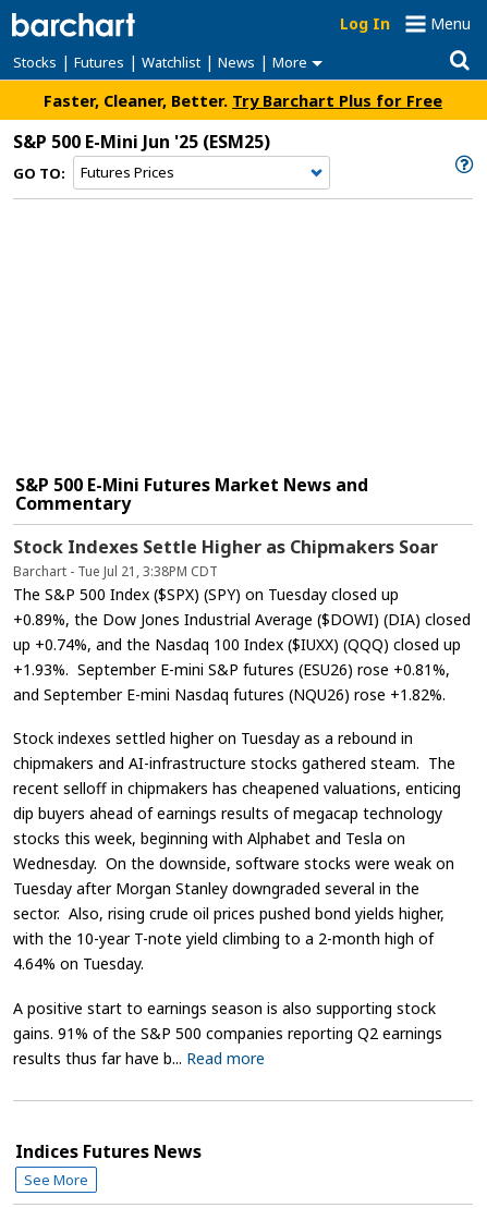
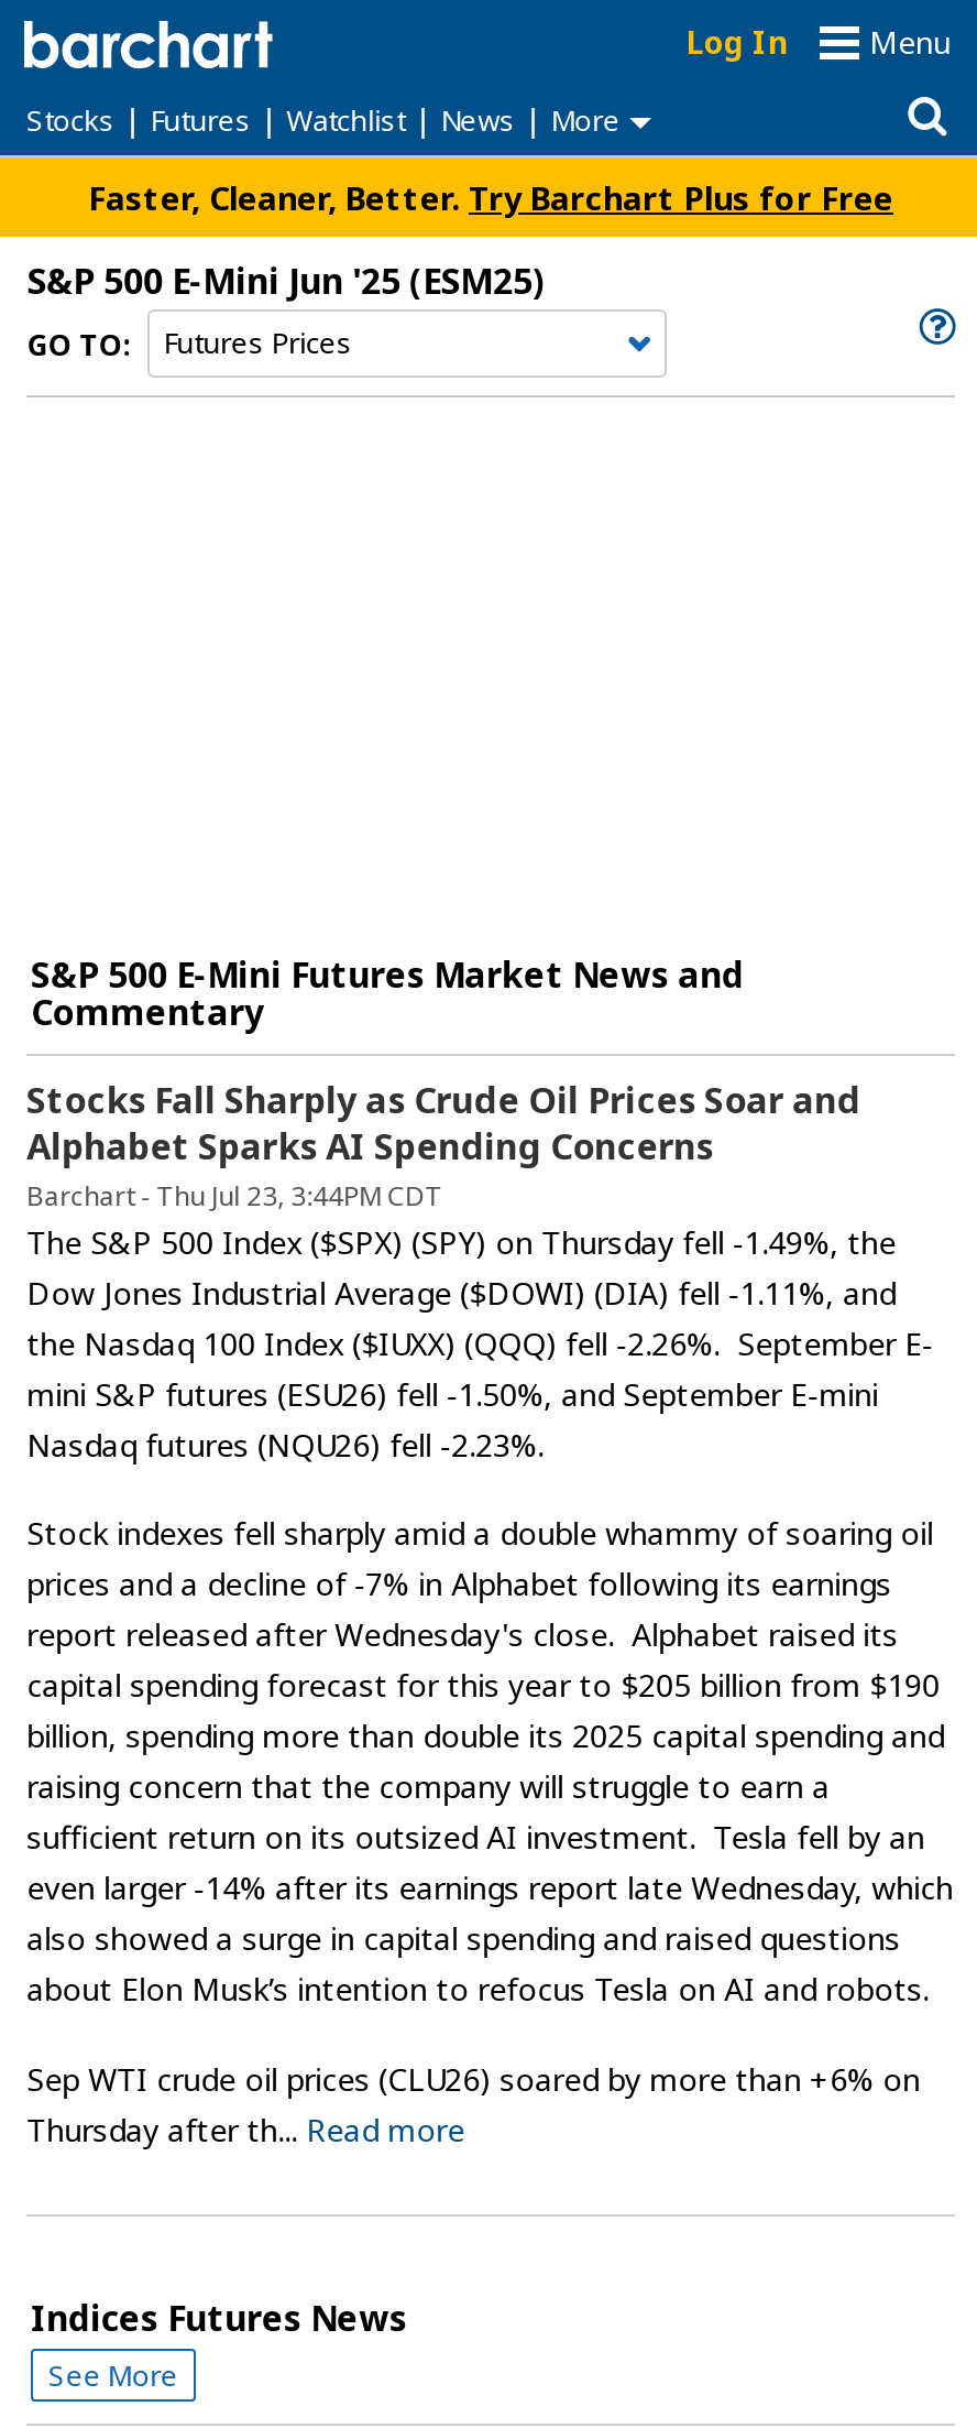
[13,534,471,704] Stock Indexes Settle Higher as Chipmakers Soar | Barchart - Tue Jul 21, 3:38PM CDT | The S&P 500 Index ($SPX) (SPY) on Tuesday closed up | +0.89%, the Dow Jones Industrial Average ($DOWI) (DIA) closed | up +0.74%, and the Nasdaq 100 Index ($IUXX) (QQQ) closed up | +1.93%. September E-mini S&P futures (ESU26) rose +0.81%, | and September E-mini Nasdaq futures (NQU26) rose +1.82%. -> [27,1075,933,1465] Stocks Fall Sharply as Crude Oil Prices Soar and | Alphabet Sparks AI Spending Concerns | Barchart - Thu Jul 23, 3:44PM CDT | The S&P 500 Index ($SPX) (SPY) on Thursday fell -1.49%, the | Dow Jones Industrial Average ($DOWI) (DIA) fell -1.11%, and | the Nasdaq 100 Index ($IUXX) (QQQ) fell -2.26%. September E- | mini S&P futures (ESU26) fell -1.50%, and September E-mini | Nasdaq futures (NQU26) fell -2.23%.
[13,728,461,974] Stock indexes settled higher on Tuesday as a rebound in | chipmakers and AI-infrastructure stocks gathered steam. The | recent selloff in chipmakers has cheapened valuations, enticing | dip buyers ahead of earnings results of megacap technology | stocks this week, beginning with Alphabet and Tesla on | Wednesday. On the downside, software stocks were weak on | Tuesday after Morgan Stanley downgraded several in the | sector. Also, rising crude oil prices pushed bond yields higher, | with the 10-year T-note yield climbing to a 2-month high of | 4.64% on Tuesday. -> [27,1512,953,2010] Stock indexes fell sharply amid a double whammy of soaring oil | prices and a decline of -7% in Alphabet following its earnings | report released after Wednesday's close. Alphabet raised its | capital spending forecast for this year to $205 billion from $190 | billion, spending more than double its 2025 capital spending and | raising concern that the company will struggle to earn a | sufficient return on its outsized AI investment. Tesla fell by an | even larger -14% after its earnings report late Wednesday, which | also showed a surge in capital spending and raised questions | about Elon Musk’s intention to refocus Tesla on AI and robots.
[13,997,442,1068] A positive start to earnings season is also supporting stock | gains. 91% of the S&P 500 companies reporting Q2 earnings | results thus far have b... Read more -> [27,2057,920,2149] Sep WTI crude oil prices (CLU26) soared by more than +6% on | Thursday after th... Read more

